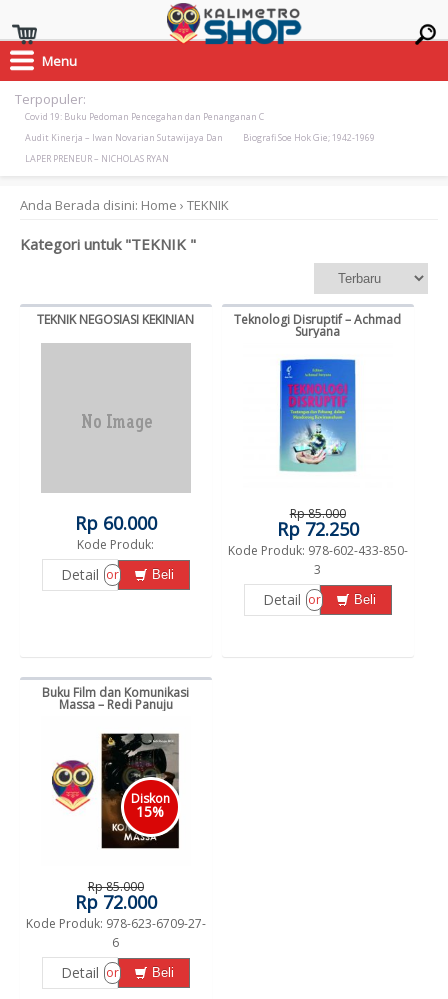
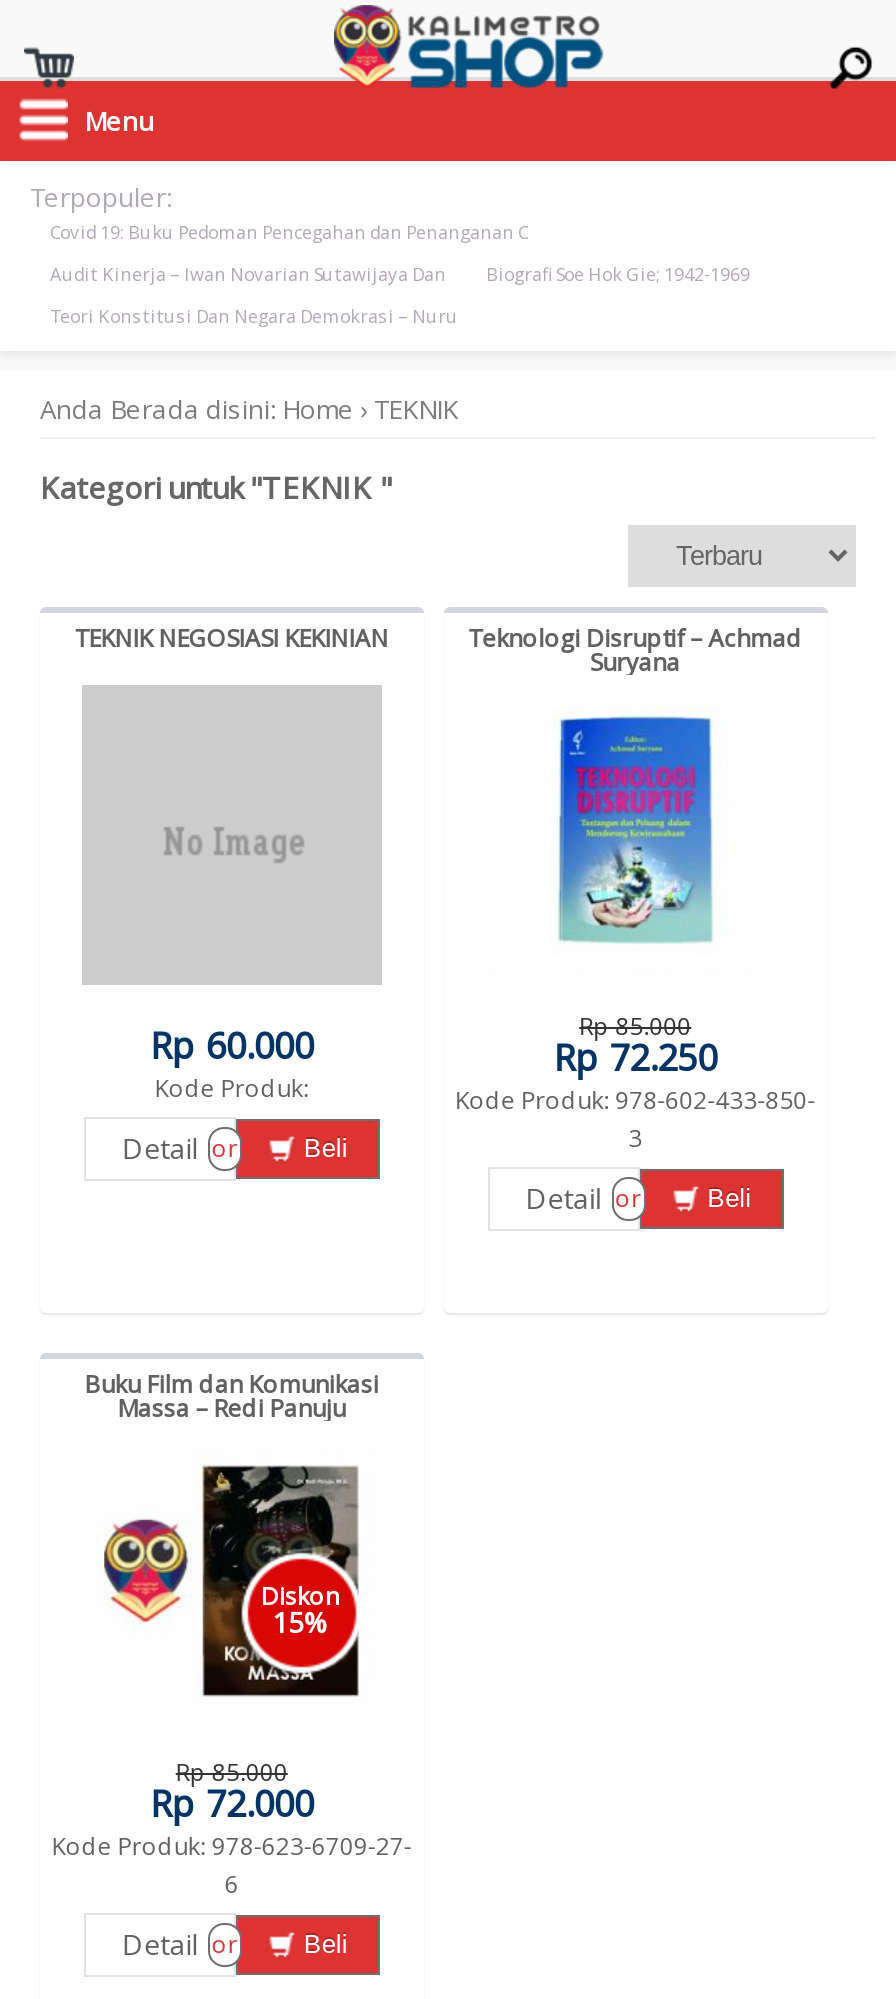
[25,152,169,165] LAPER PRENEUR – NICHOLAS RYAN -> [50,303,458,329] Teori Konstitusi Dan Negara Demokrasi – Nuru

